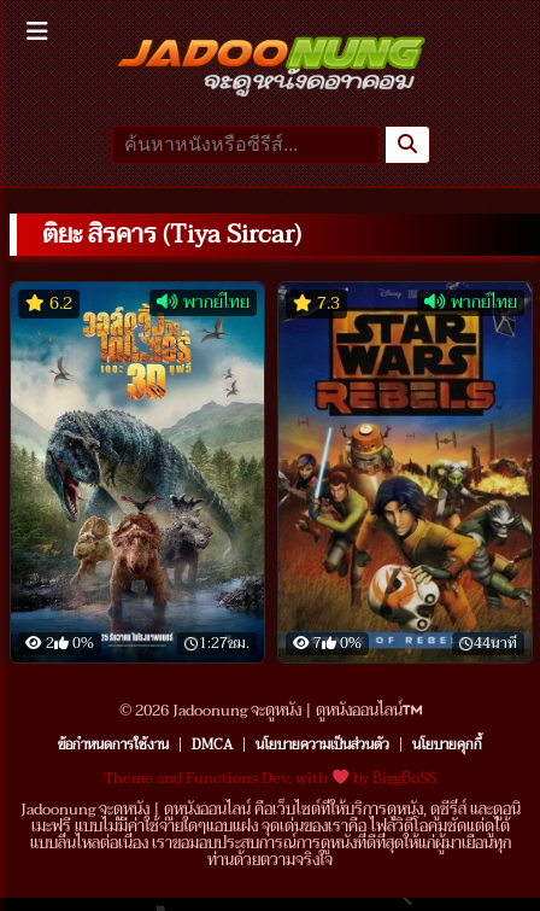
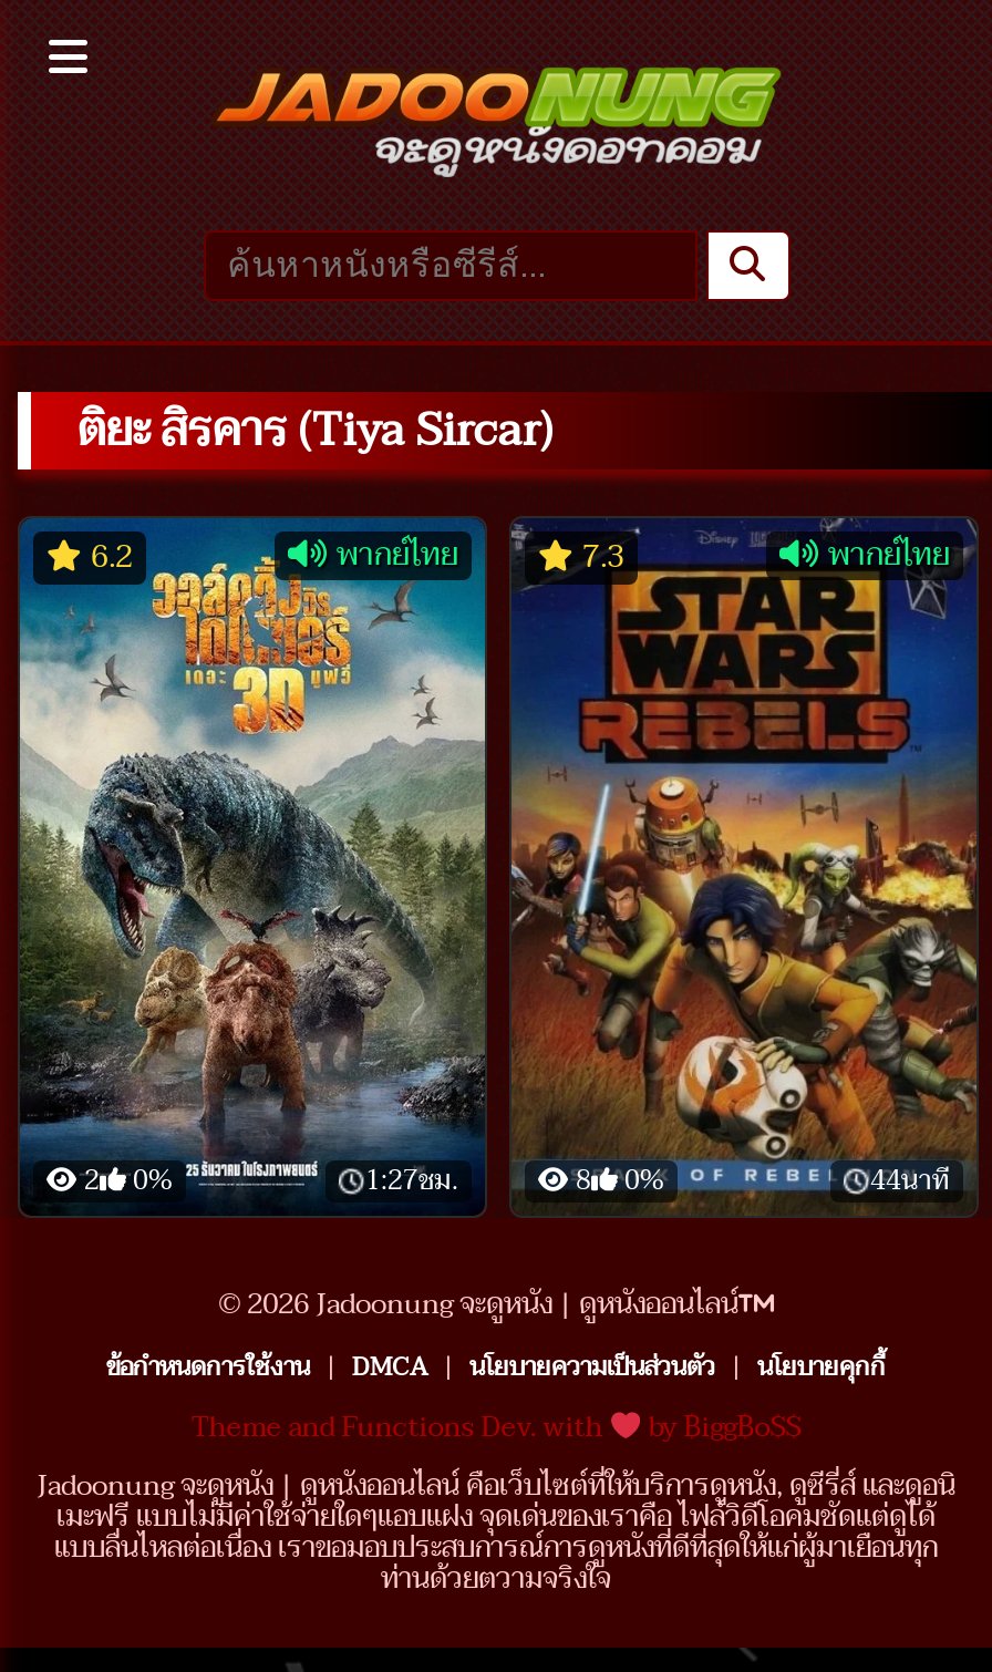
[310,631,362,655] 7 0% -> [569,1158,664,1203] 8 0%

